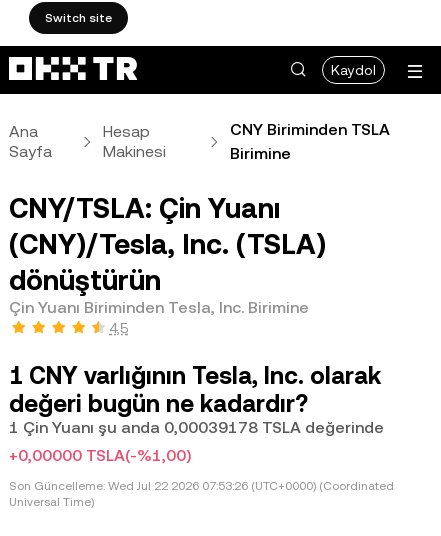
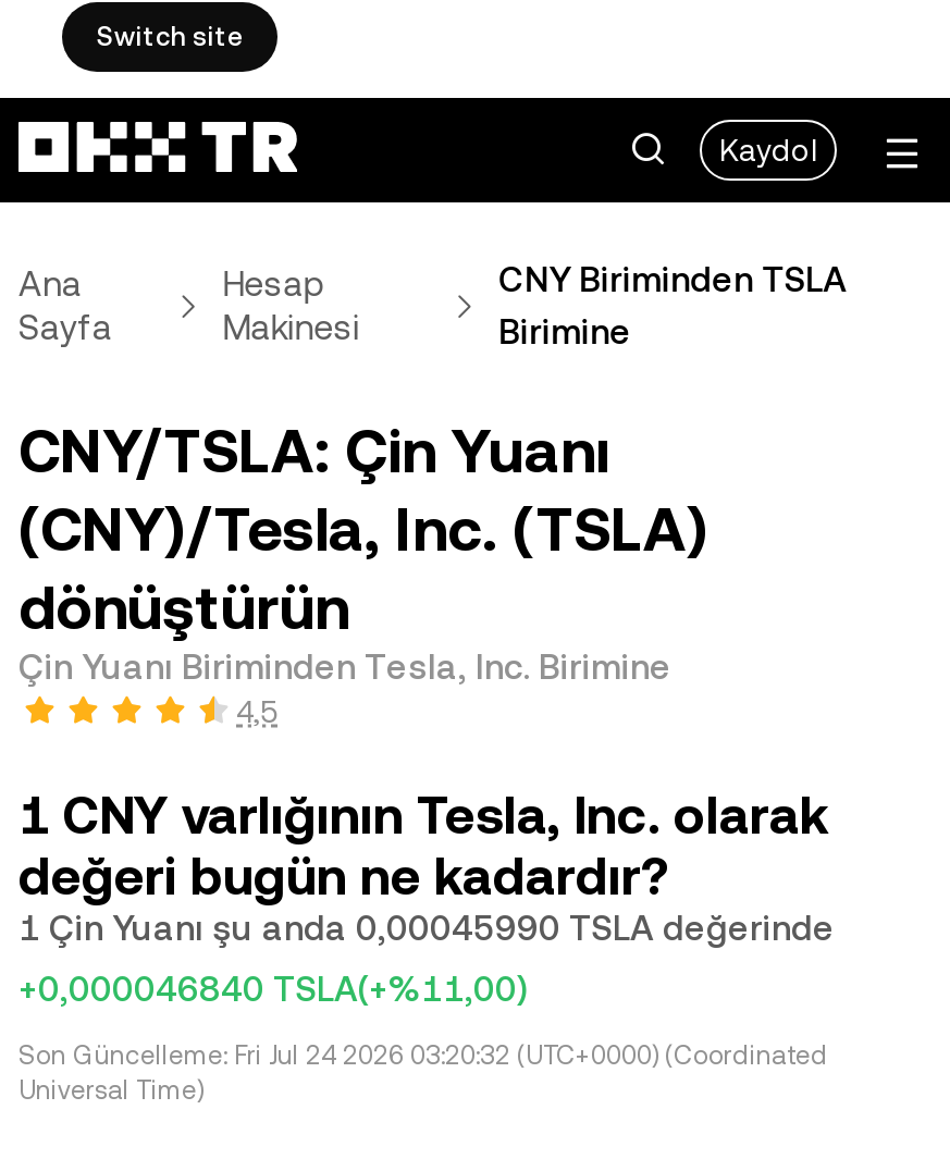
[9,418,384,437] 1 Çin Yuanı şu anda 0,00039178 TSLA değerinde -> [18,908,835,949] 1 Çin Yuanı şu anda 0,00045990 TSLA değerinde
[9,446,191,465] +0,00000 TSLA(-%1,00) -> [18,969,528,1010] +0,000046840 TSLA(+%11,00)
[9,479,394,493] Son Güncelleme: Wed Jul 22 2026 07:53:26 (UTC+0000) (Coordinated -> [18,1040,828,1071] Son Güncelleme: Fri Jul 24 2026 03:20:32 (UTC+0000) (Coordinated

